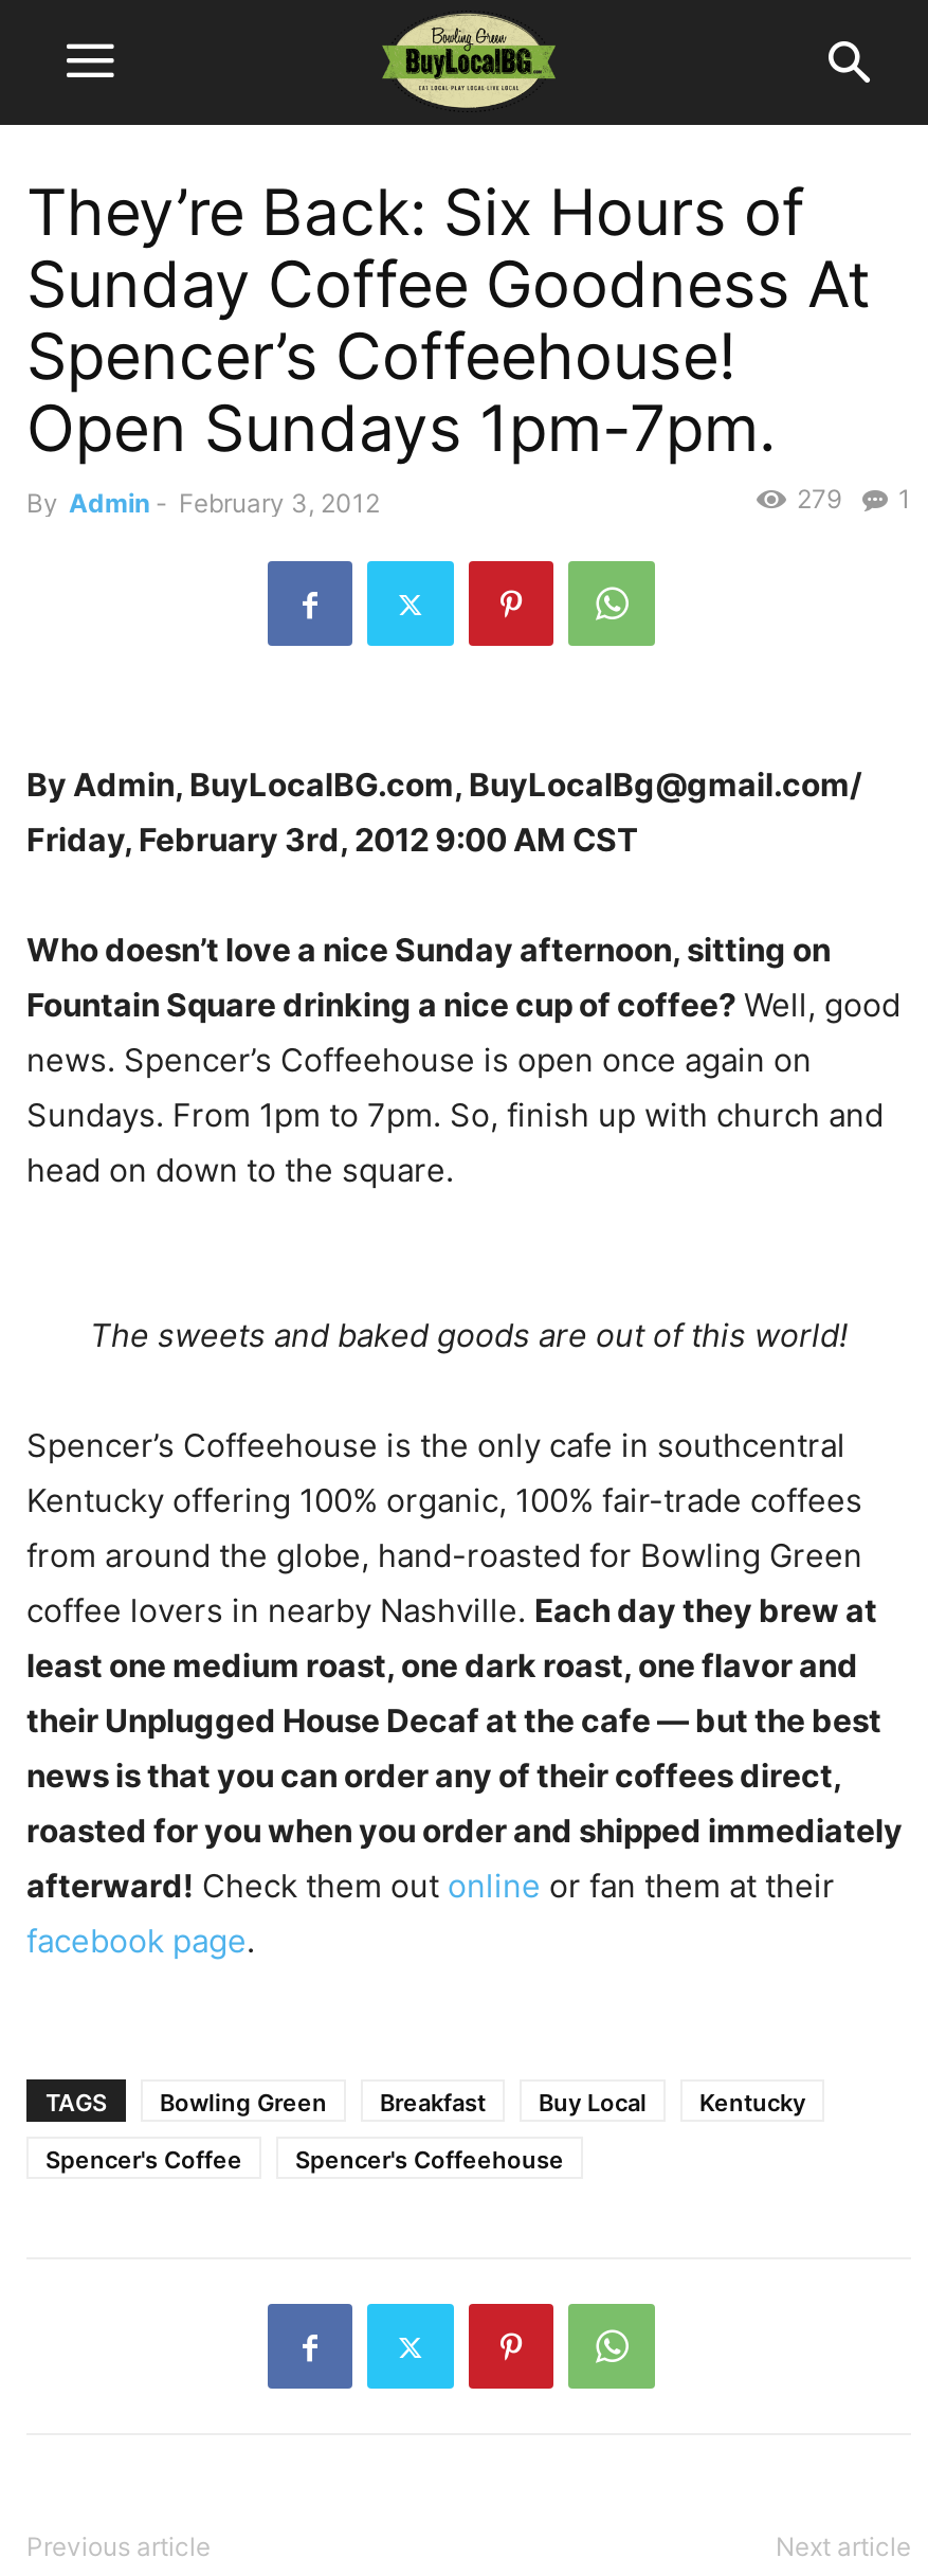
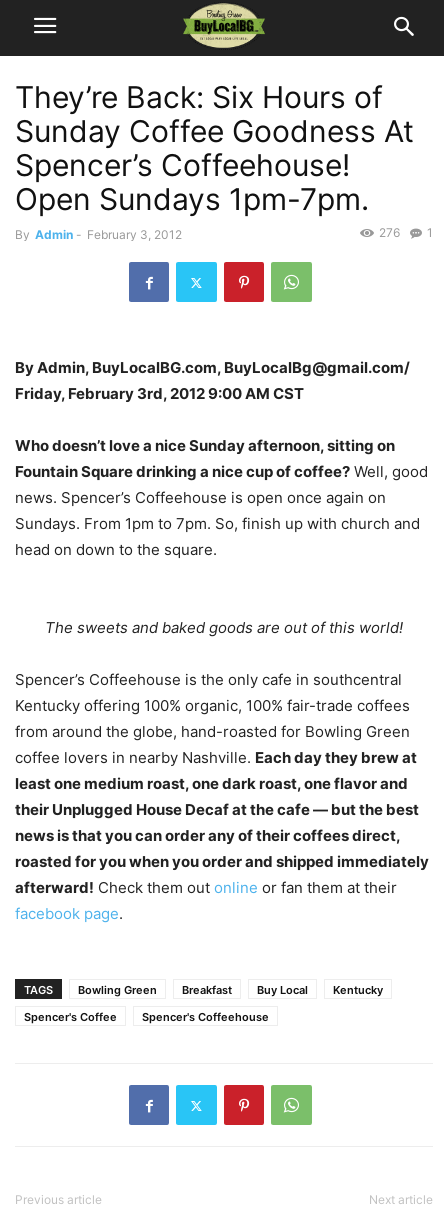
[797,483,911,515] 279 1 -> [379,225,433,240] 276 1

